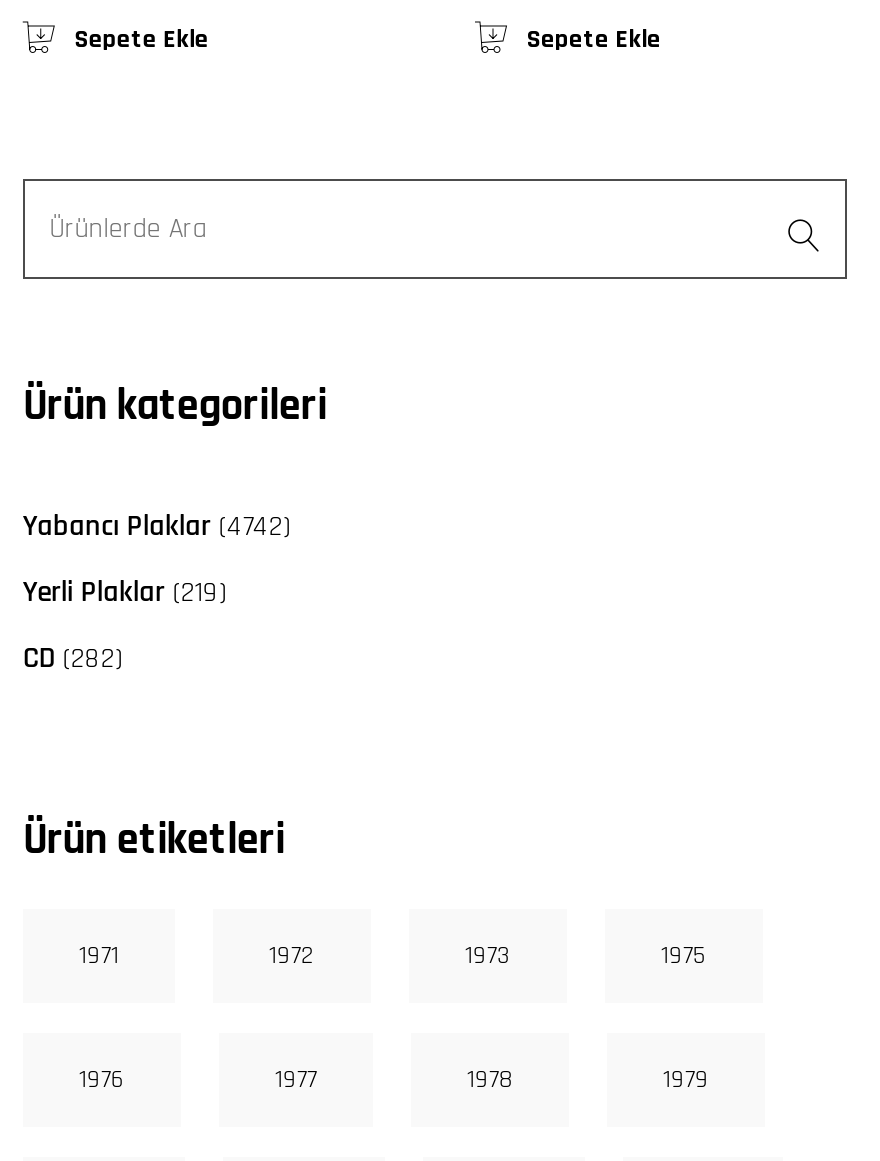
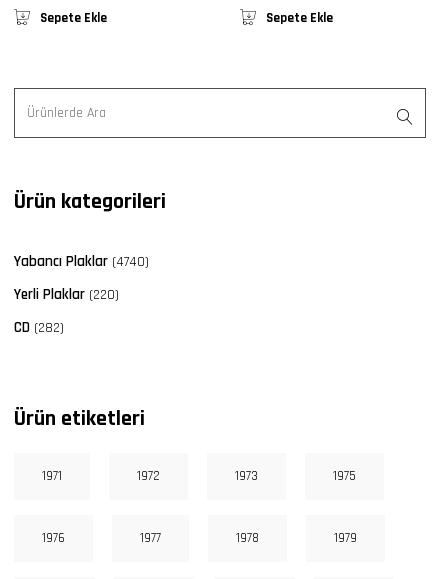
[23,508,291,546] Yabancı Plaklar (4742) -> [14,252,149,271] Yabancı Plaklar (4740)
[23,574,227,612] Yerli Plaklar (219) -> [14,285,119,304] Yerli Plaklar (220)

